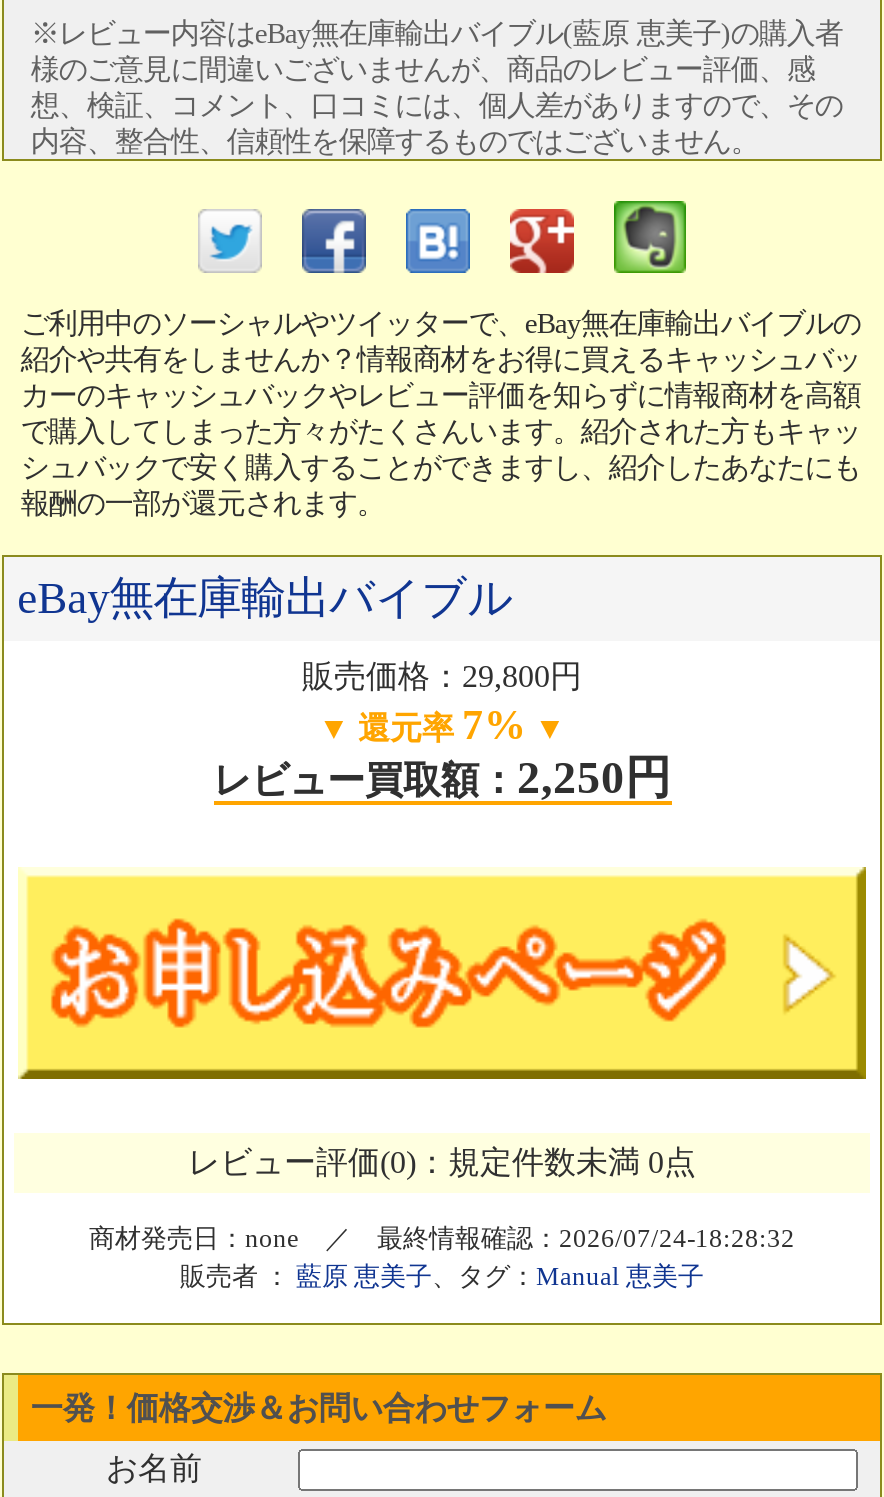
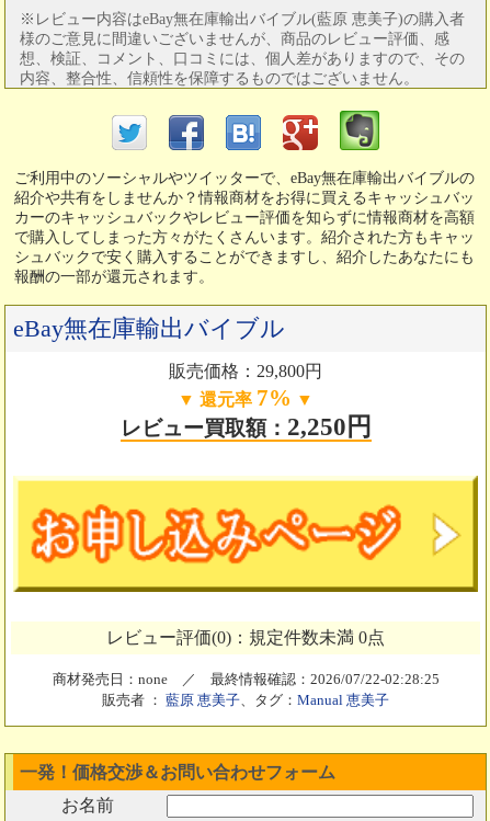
[89,1224,795,1252] 商材発売日：none ／ 最終情報確認：2026/07/24-18:28:32 -> [52,671,439,687] 商材発売日：none ／ 最終情報確認：2026/07/22-02:28:25

